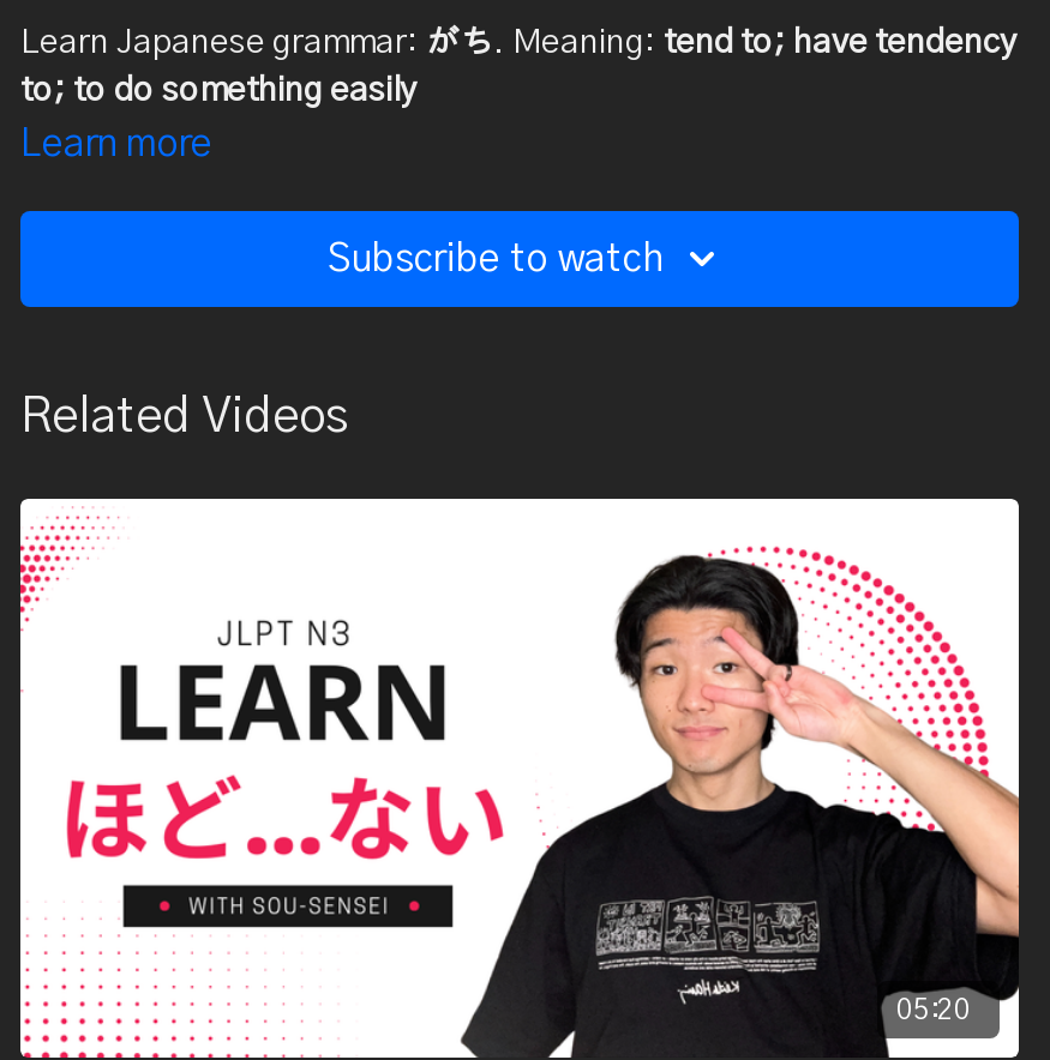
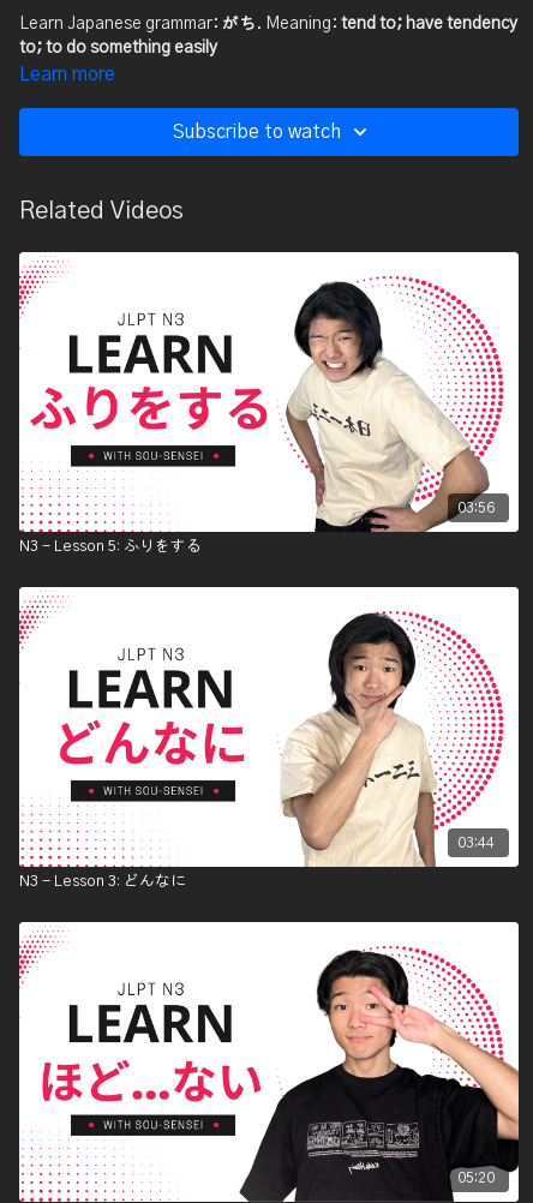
none -> [18,586,520,890] [image] | 03:44 | N3 - Lesson 3: どんなに
none -> [19,281,520,555] [image] | 03:56 | N3 - Lesson 5: ふりをする

